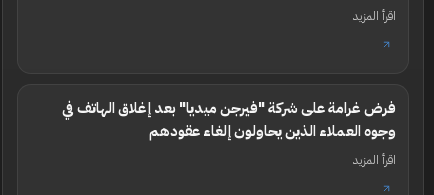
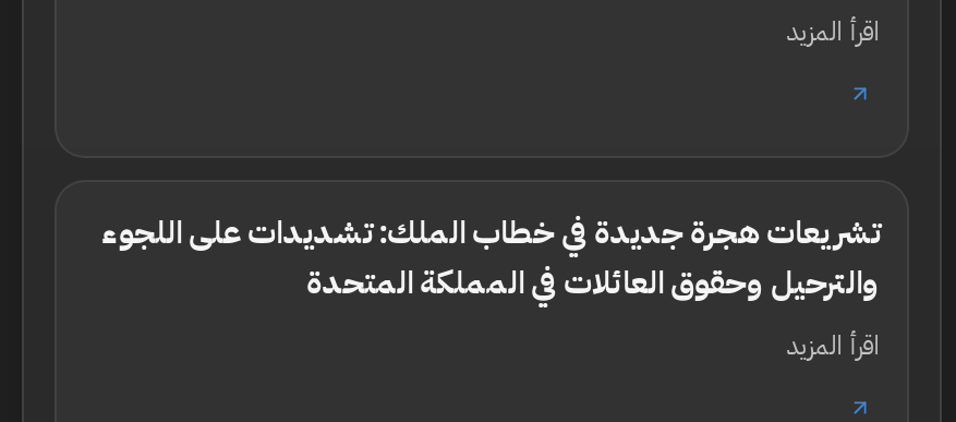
[62,97,396,142] فرض غرامة على شركة "فيرجن ميديا" بعد إغلاق الهاتف في | وجوه العملاء الذين يحاولون إلغاء عقودهم -> [102,208,880,306] تشريعات هجرة جديدة في خطاب الملك: تشديدات على اللجوء | والترحيل وحقوق العائلات في المملكة المتحدة

